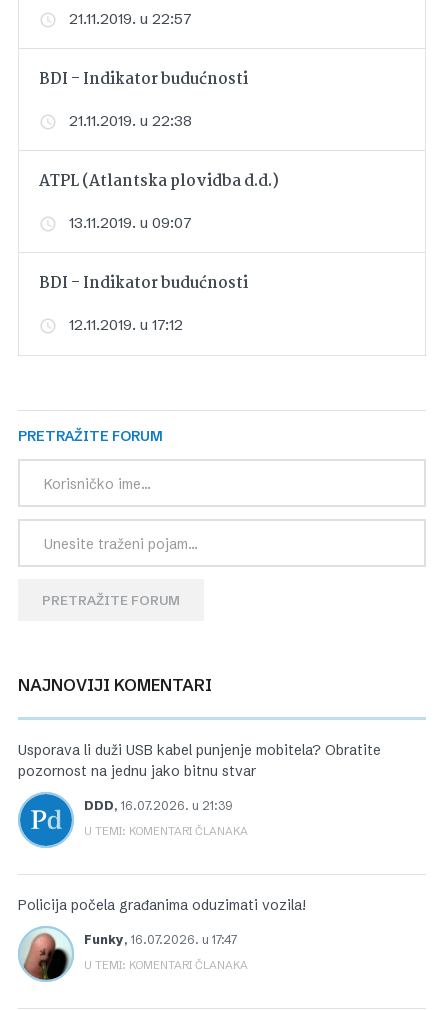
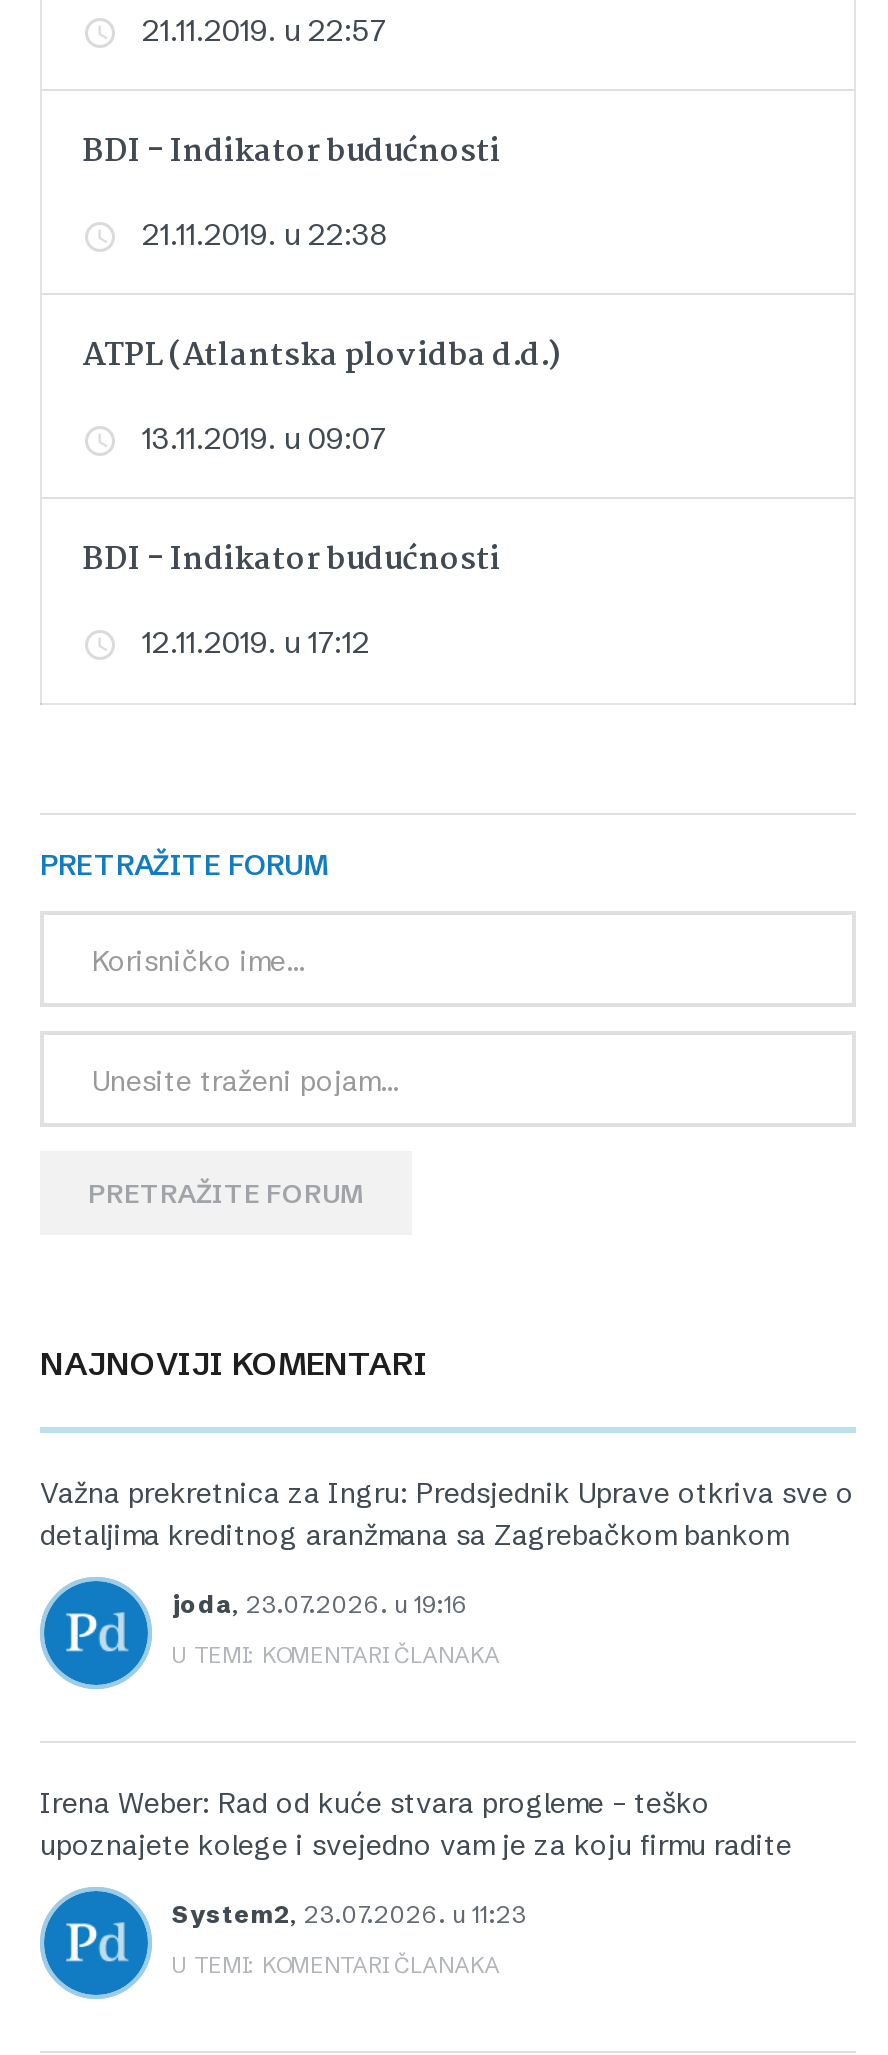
[18,741,381,780] Usporava li duži USB kabel punjenje mobitela? Obratite | pozornost na jednu jako bitnu stvar -> [40,1475,854,1553] Važna prekretnica za Ingru: Predsjednik Uprave otkriva sve o | detaljima kreditnog aranžmana sa Zagrebačkom bankom
[84,798,232,813] DDD, 16.07.2026. u 21:39 -> [172,1589,468,1619] joda, 23.07.2026. u 19:16
[18,896,306,914] Policija počela građanima oduzimati vozila! -> [40,1785,792,1863] Irena Weber: Rad od kuće stvara progleme – teško | upoznajete kolege i svejedno vam je za koju firmu radite
[20,932,237,981] [image] | Funky, 16.07.2026. u 17:47 -> [42,1889,526,1997] [image] | System2, 23.07.2026. u 11:23

